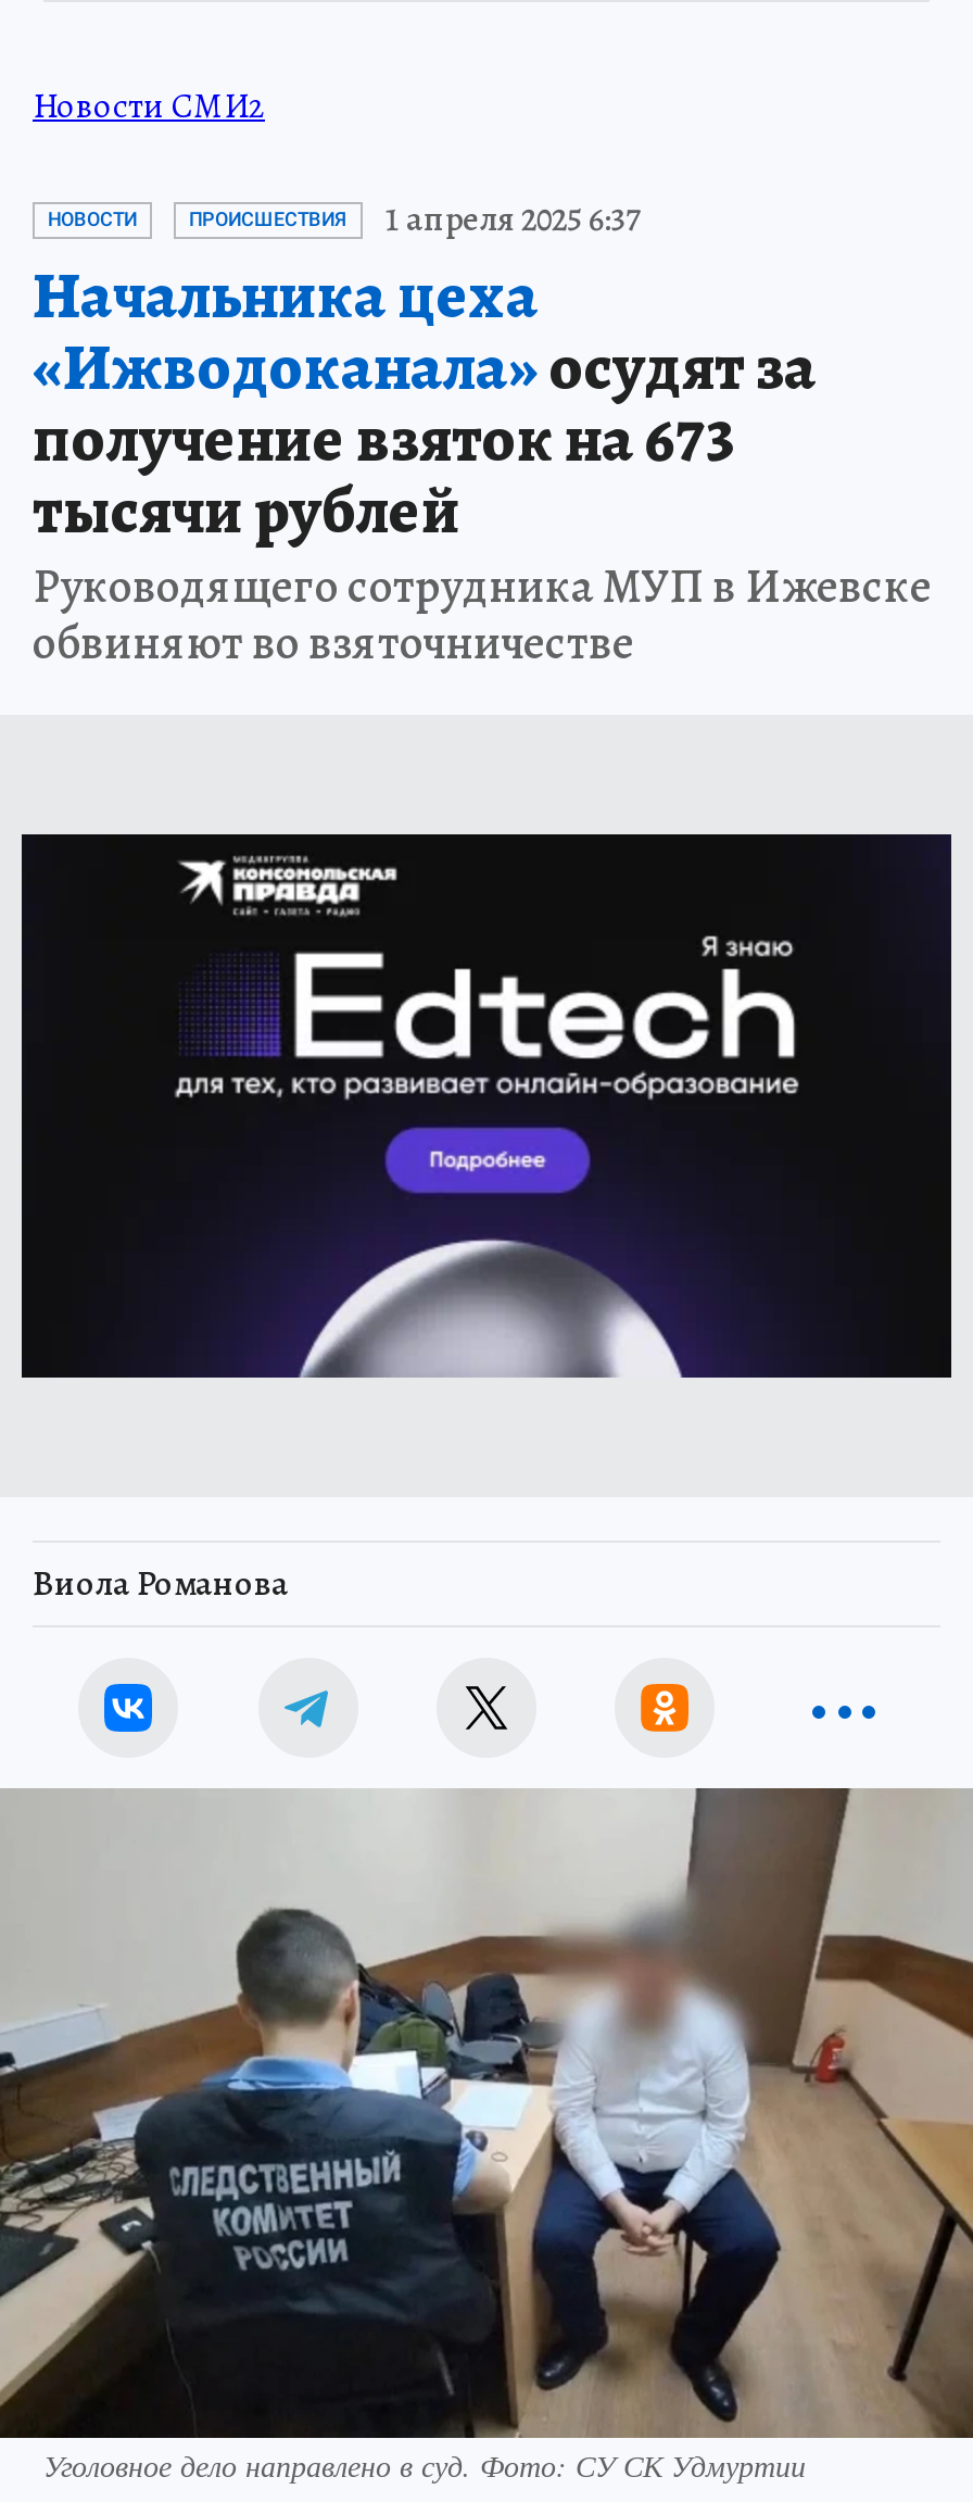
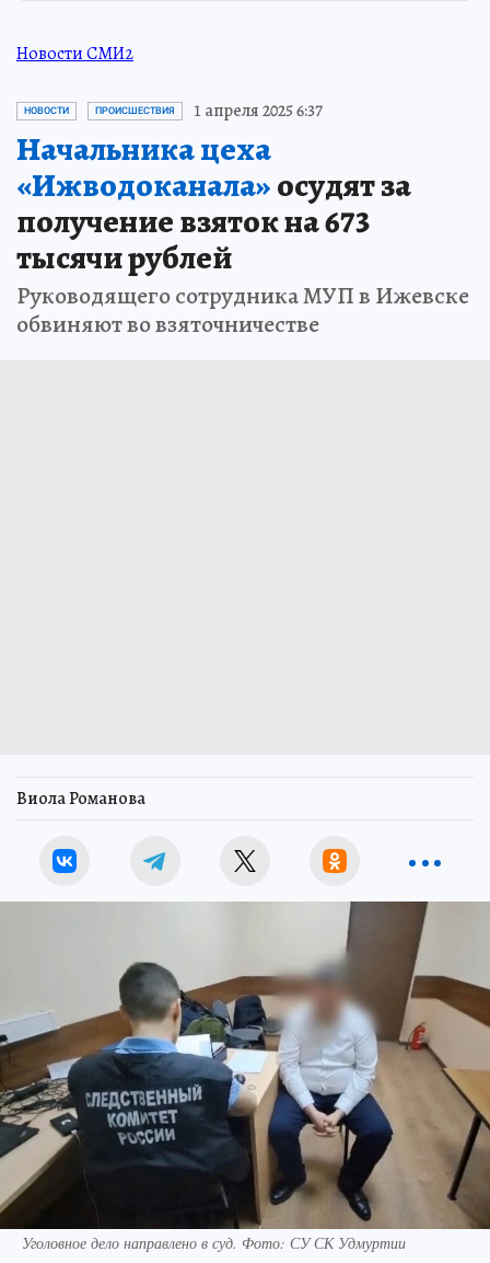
[20,832,953,1380] [image] -> none

